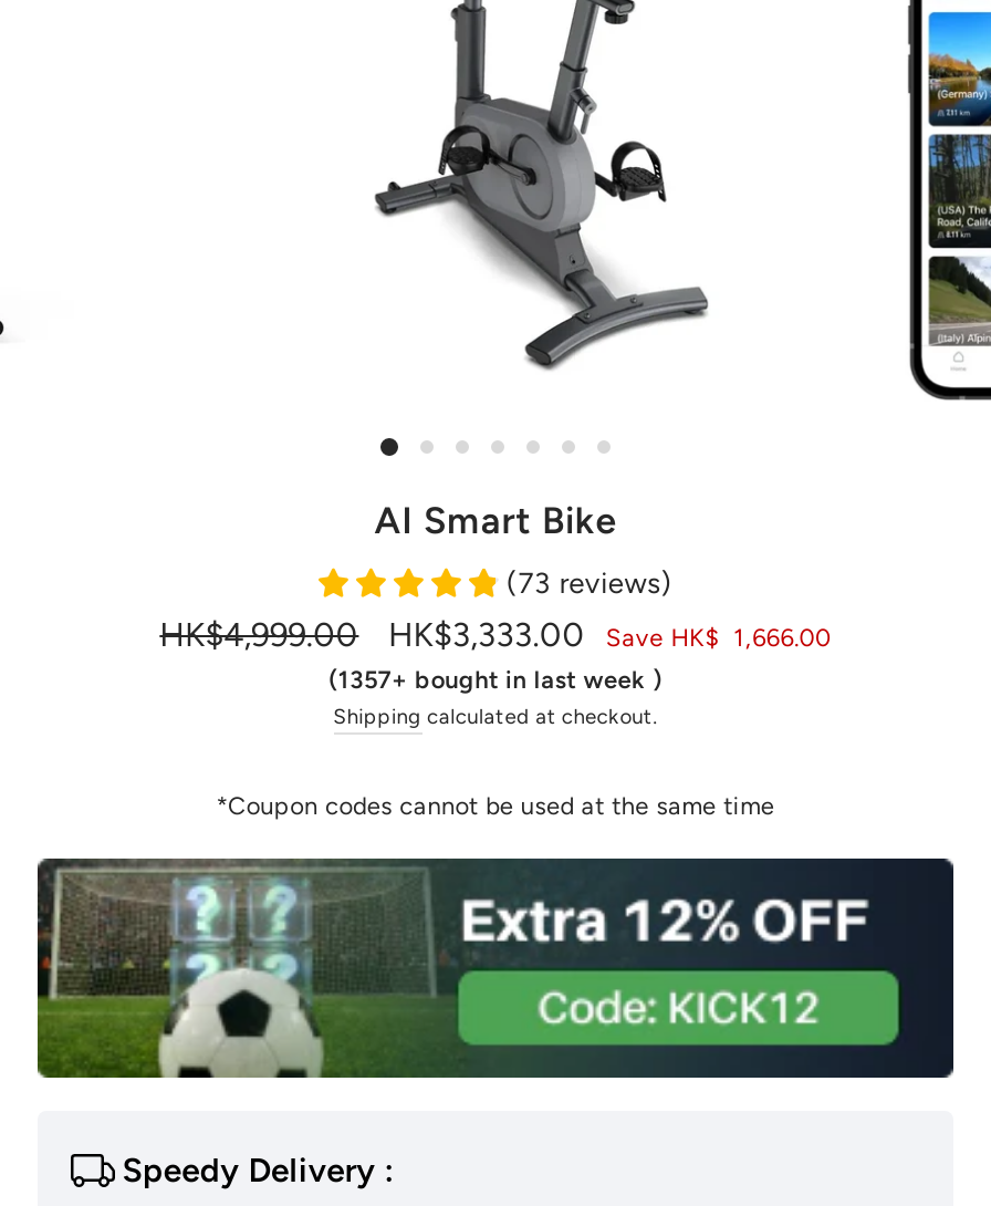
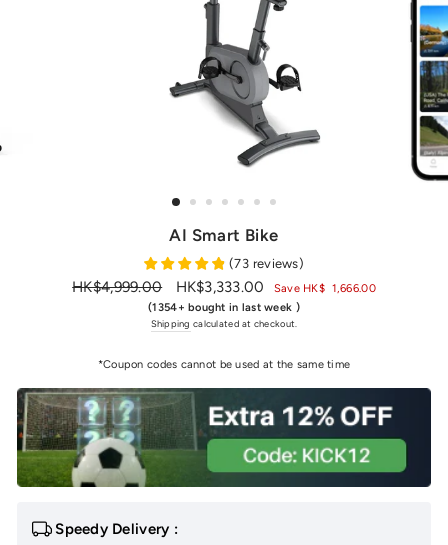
[329,665,662,694] (1357+ bought in last week ) -> [148,300,300,313] (1354+ bought in last week )

